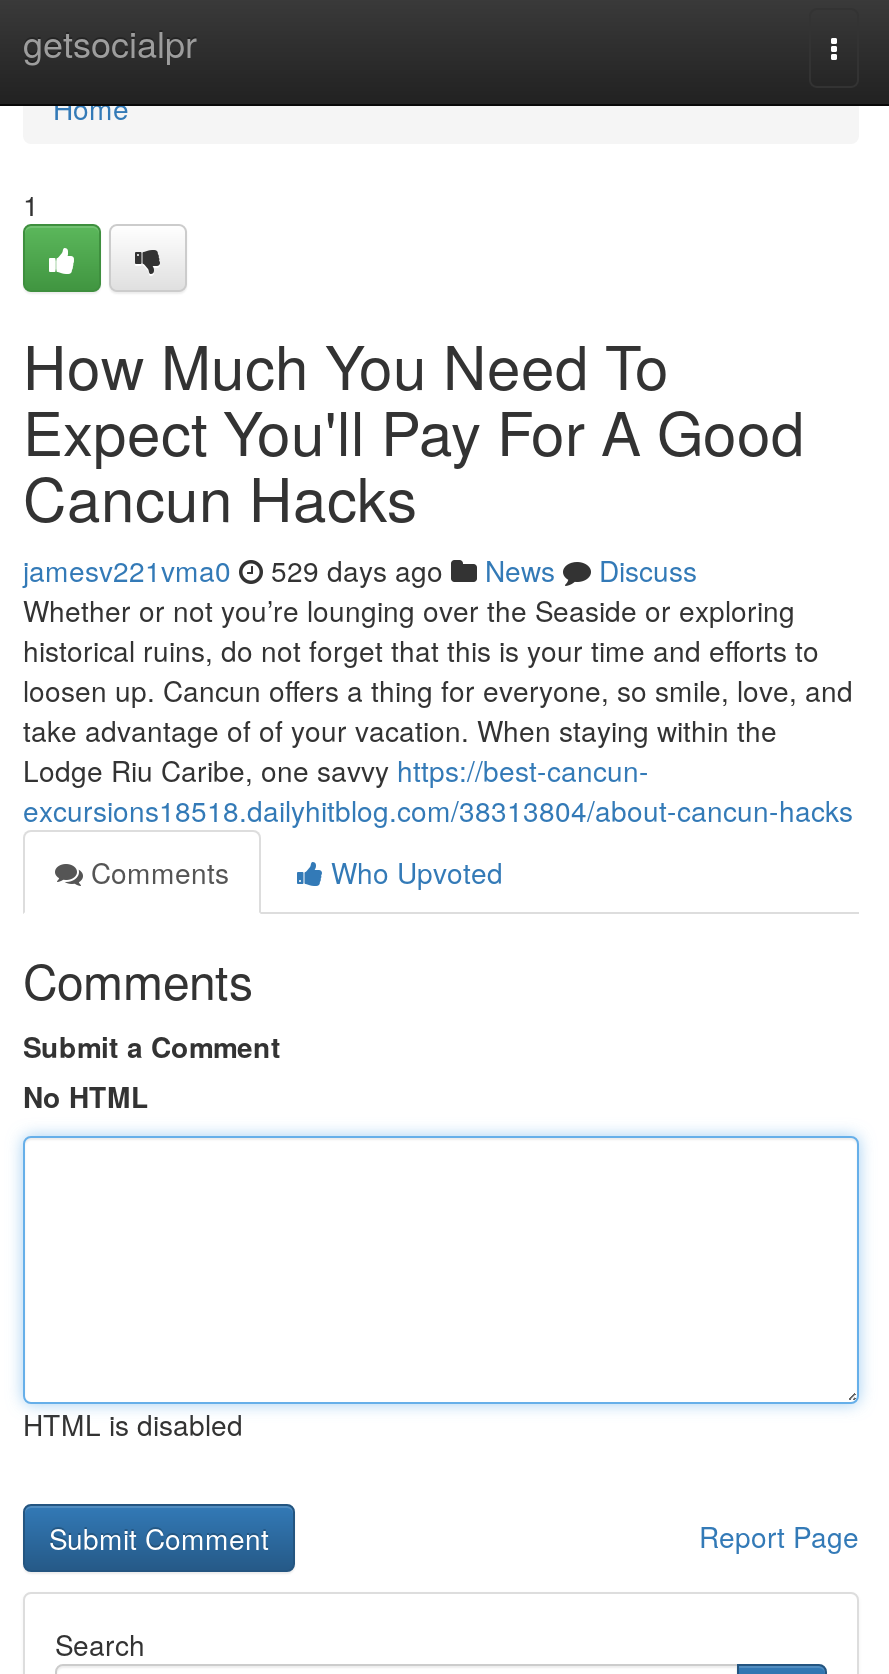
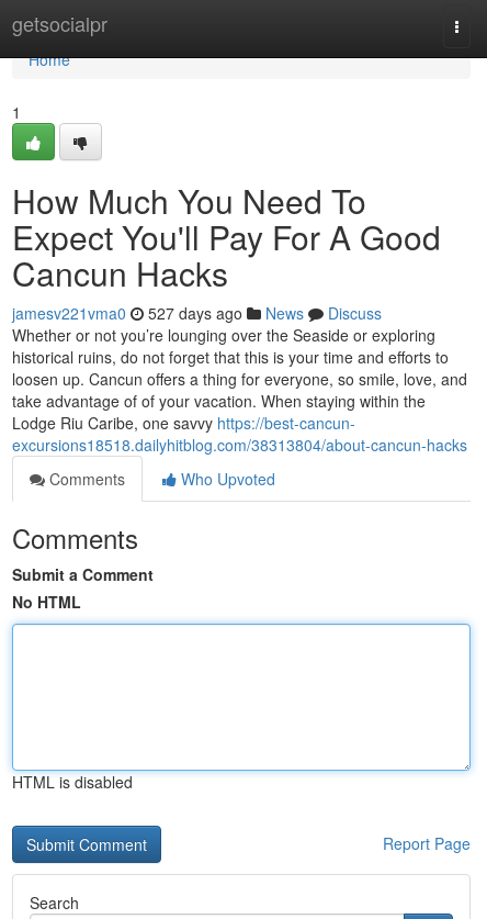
[23,550,697,590] jamesv221vma0 529 days ago News Discuss -> [12,302,382,324] jamesv221vma0 527 days ago News Discuss

